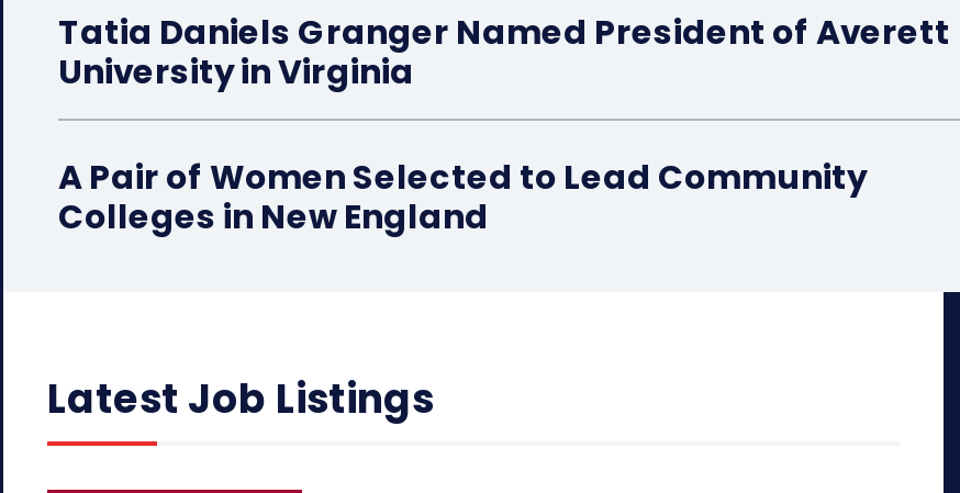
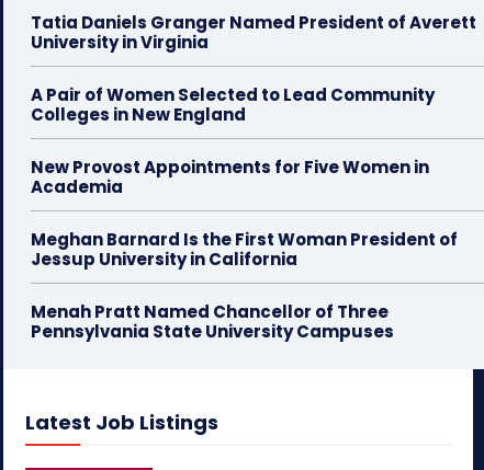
none -> [31,156,458,343] New Provost Appointments for Five Women in | Academia | Meghan Barnard Is the First Woman President of | Jessup University in California | Menah Pratt Named Chancellor of Three | Pennsylvania State University Campuses

